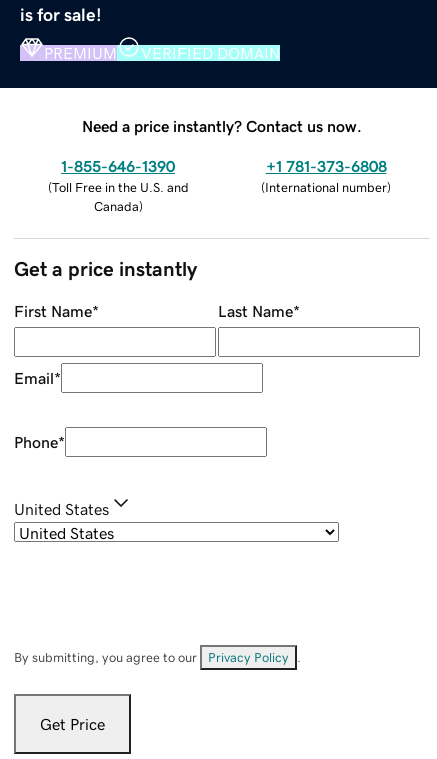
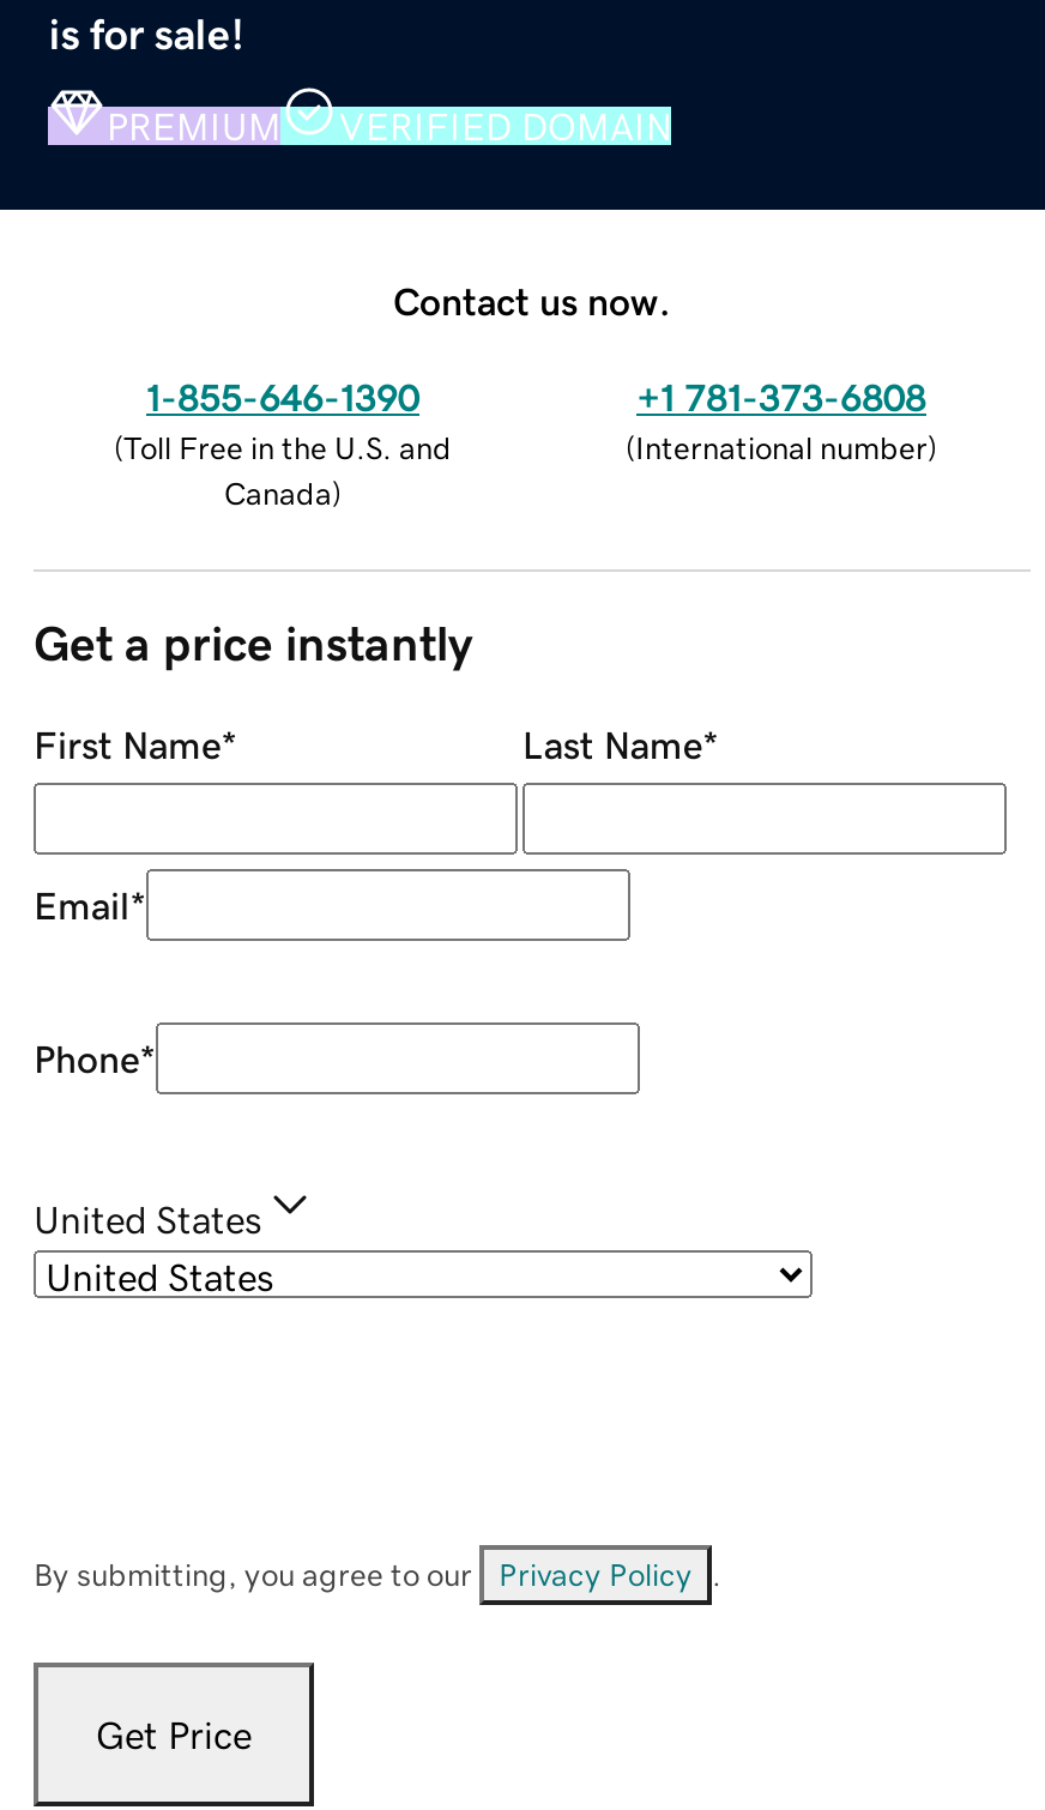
[82,118,362,134] Need a price instantly? Contact us now. -> [393,281,671,319] Contact us now.

